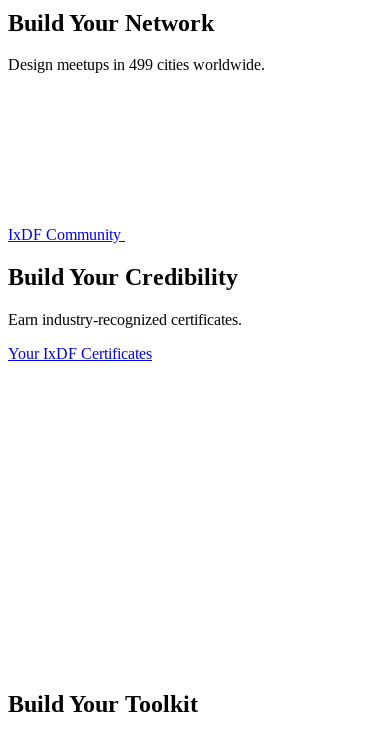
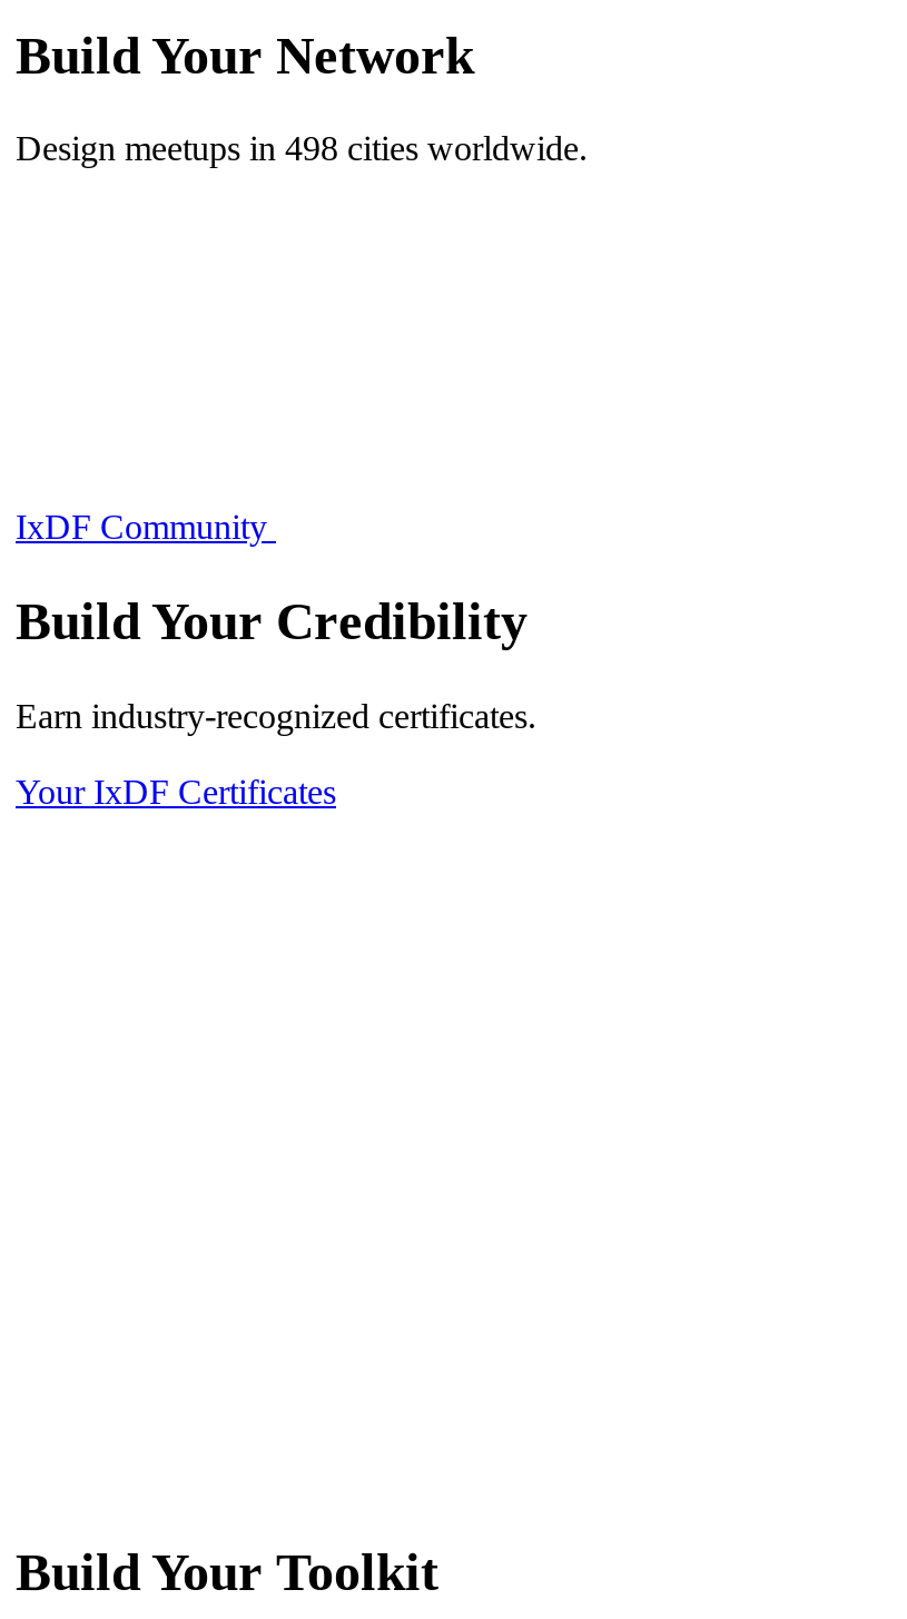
[8,56,265,73] Design meetups in 499 cities worldwide. -> [16,130,588,168] Design meetups in 498 cities worldwide.

